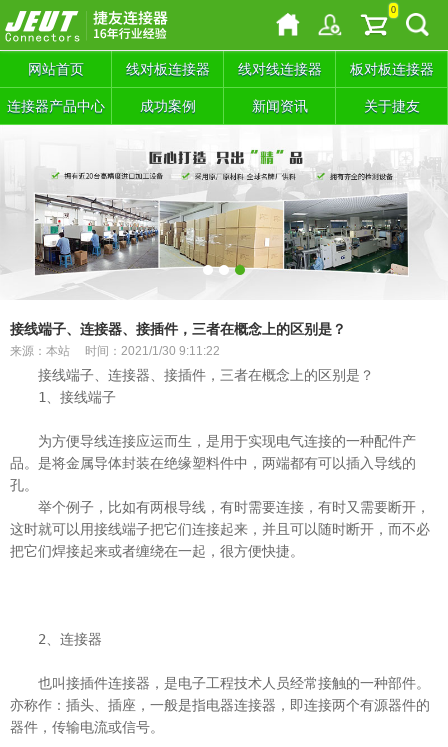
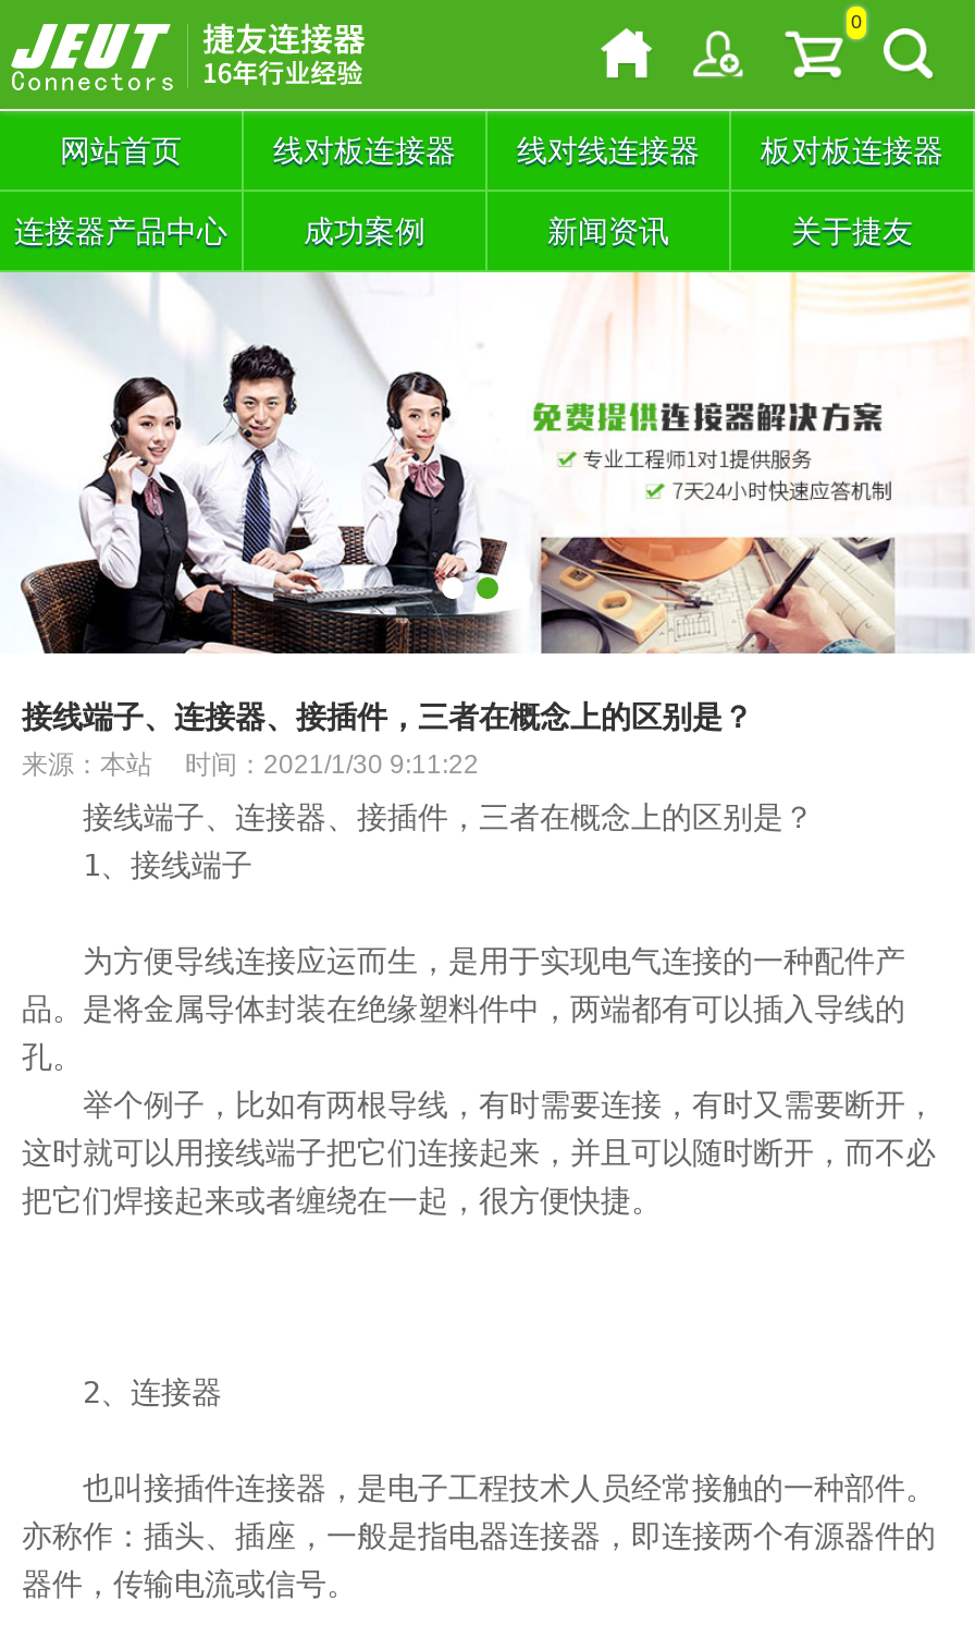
[3,125,445,300] [image] -> [7,272,968,656] [image]

